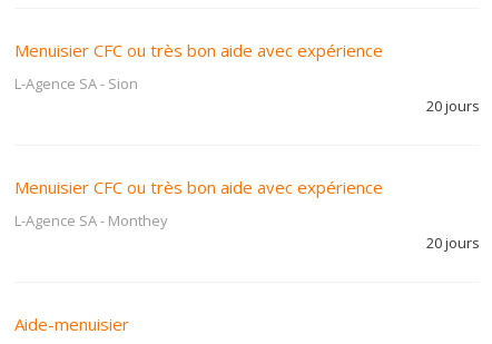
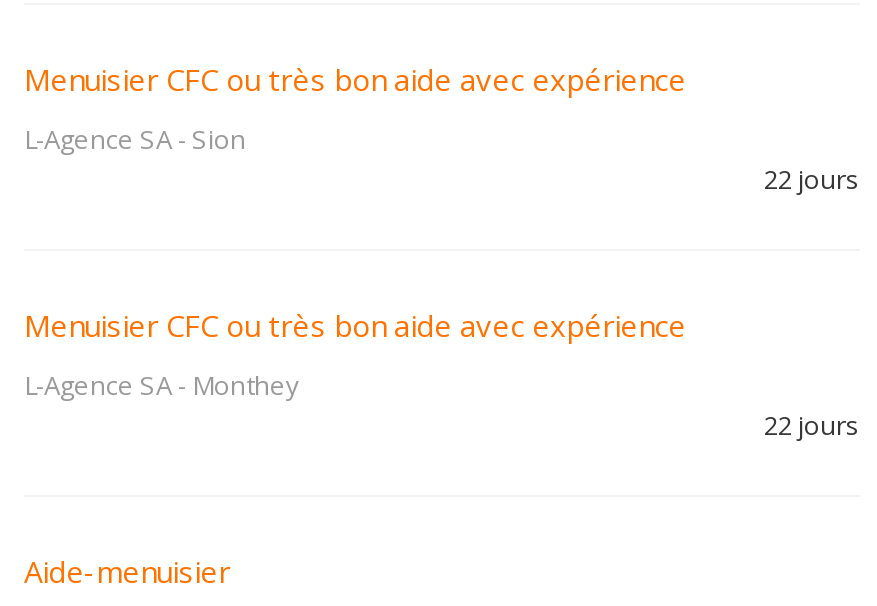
[426,96,480,116] 20 jours -> [764,161,860,197] 22 jours
[426,233,480,253] 20 jours -> [764,407,860,443] 22 jours

